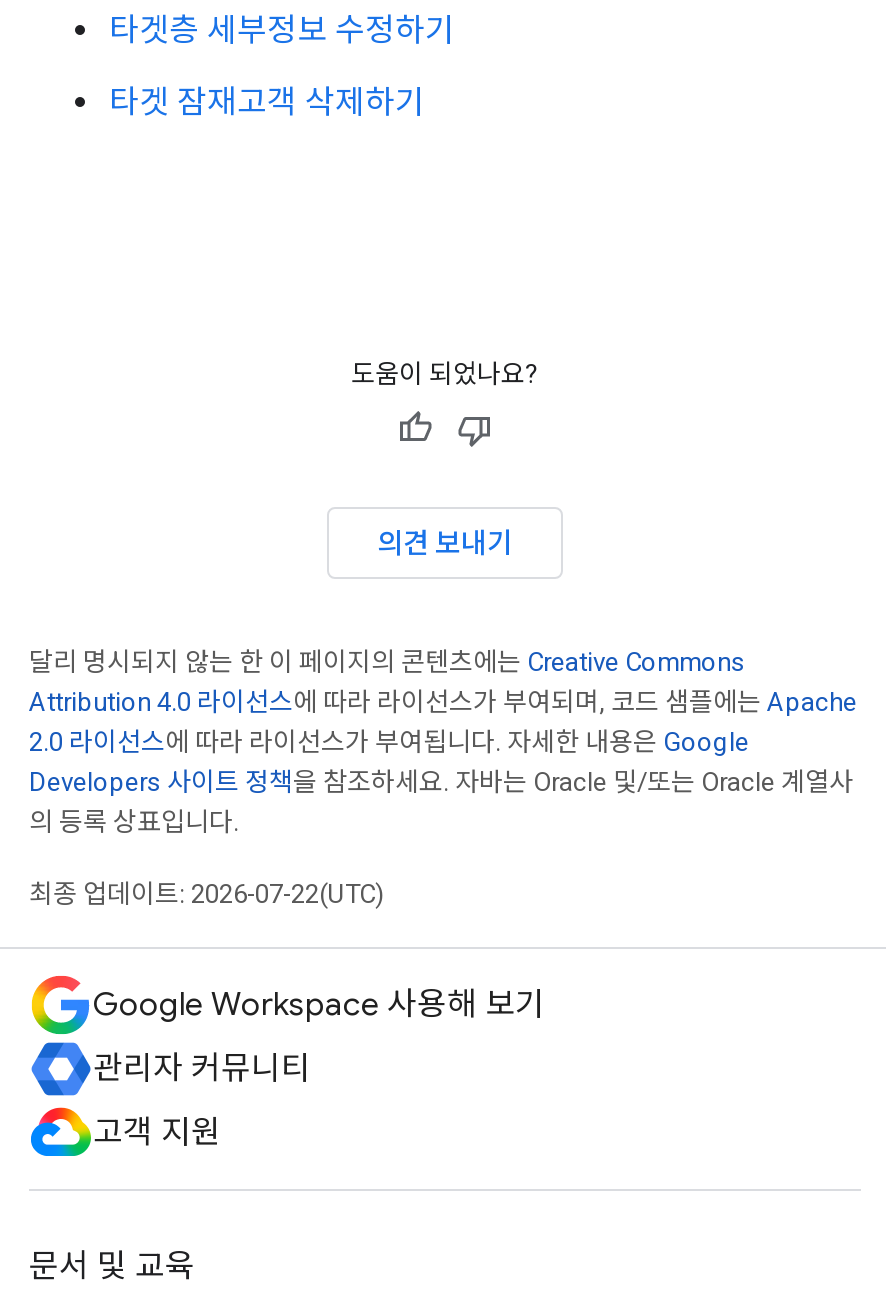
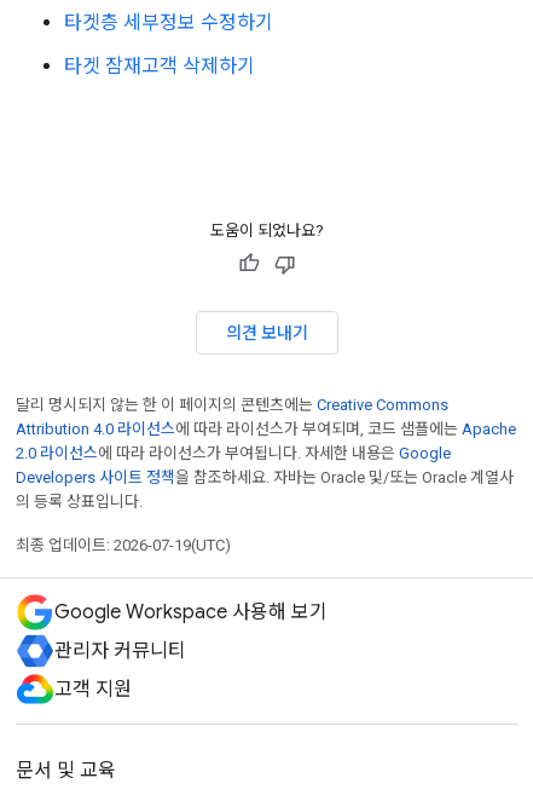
[29,879,385,909] 최종 업데이트: 2026-07-22(UTC) -> [16,536,231,554] 최종 업데이트: 2026-07-19(UTC)

